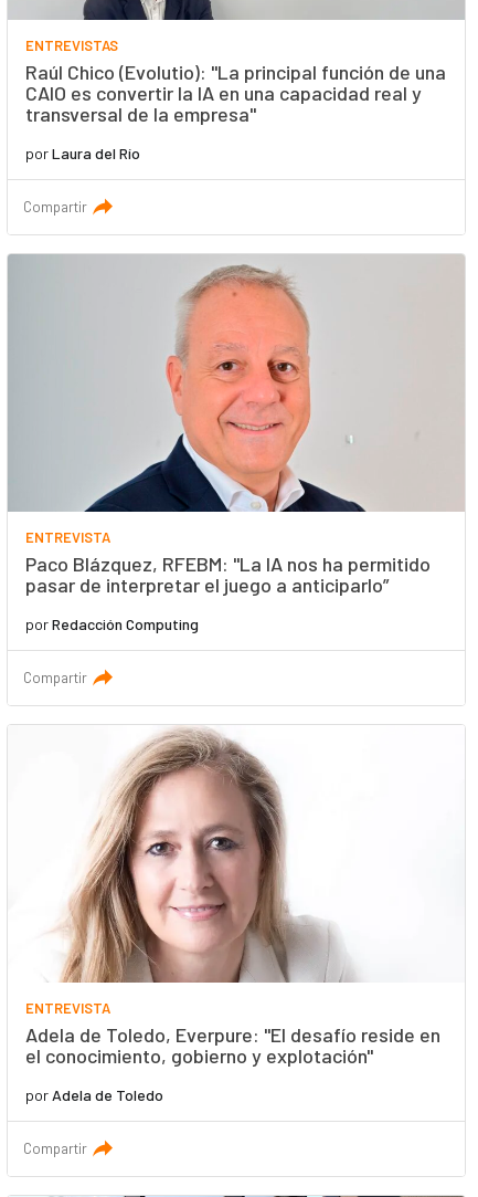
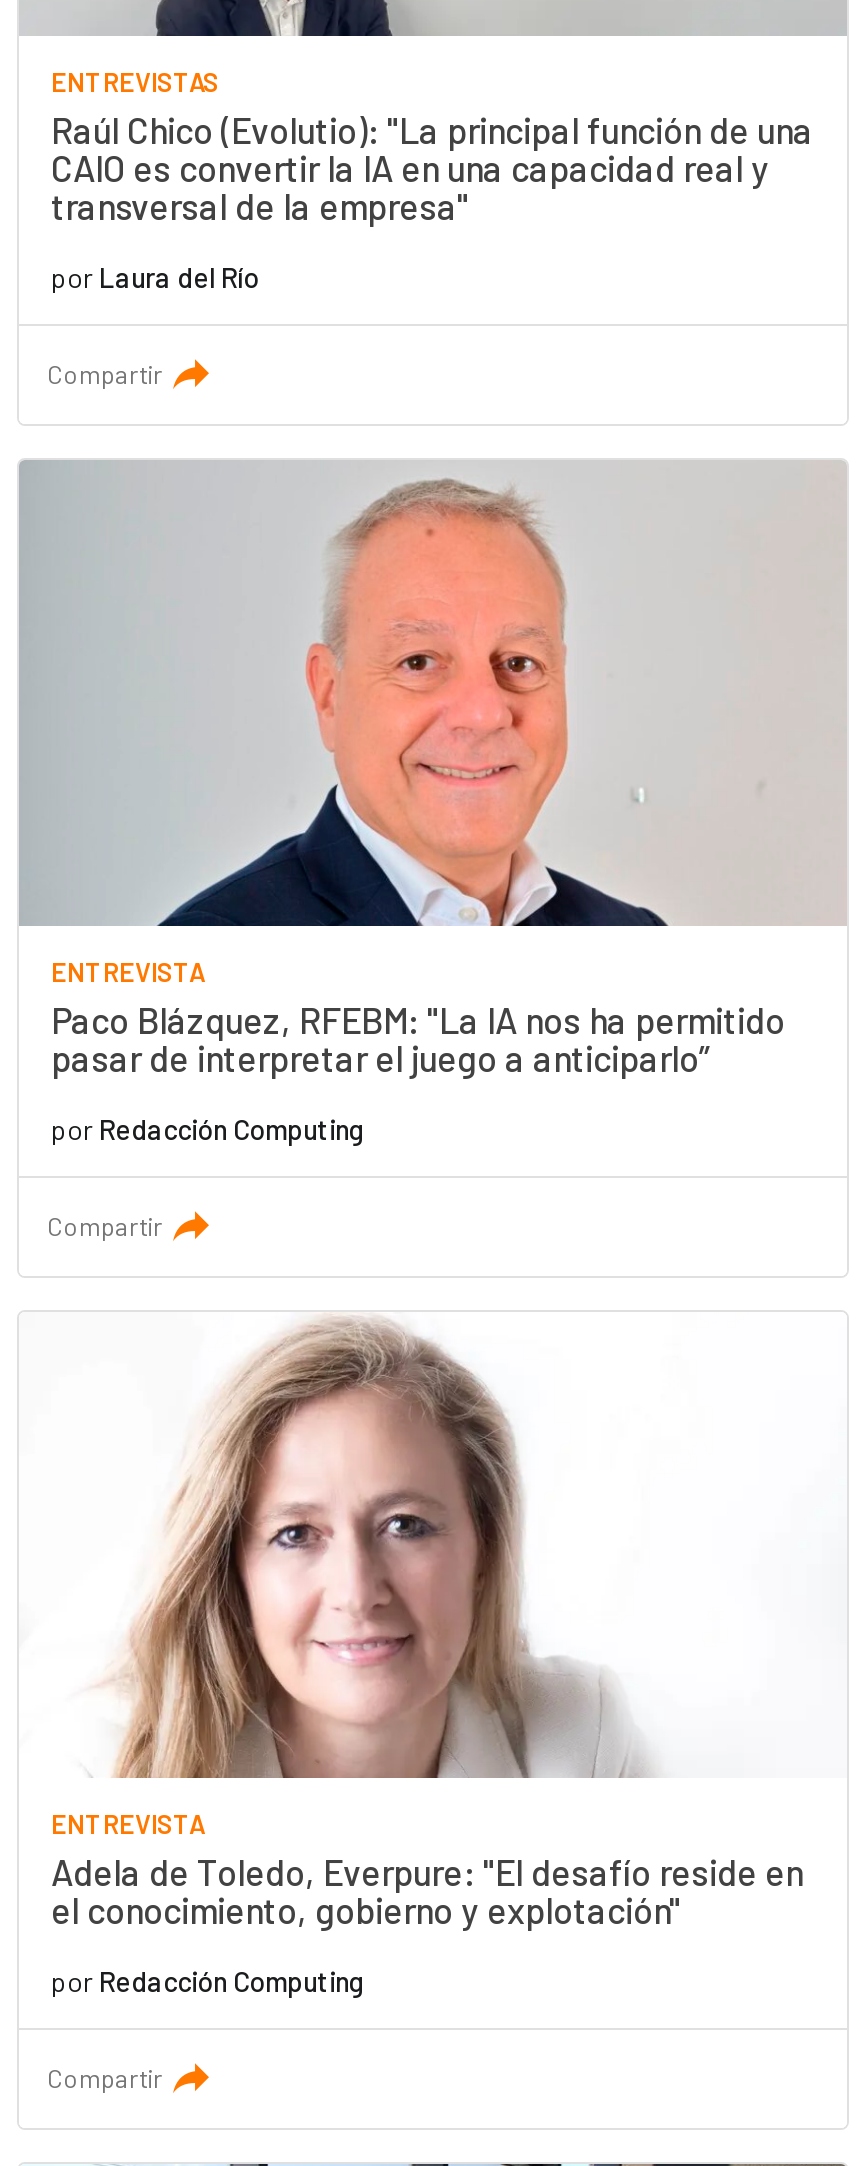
[25,1085,163,1104] por Adela de Toledo -> [51,1963,365,1997] por Redacción Computing

